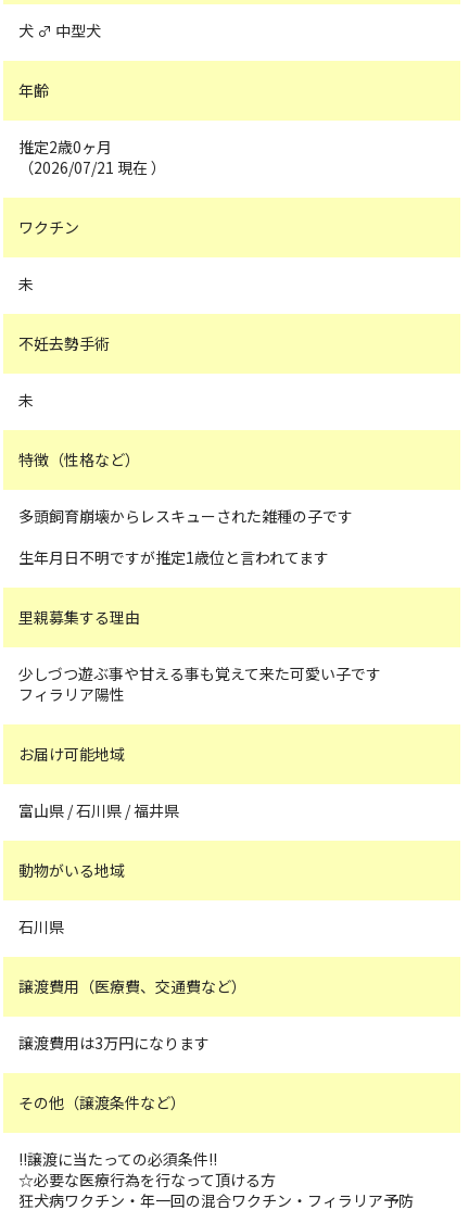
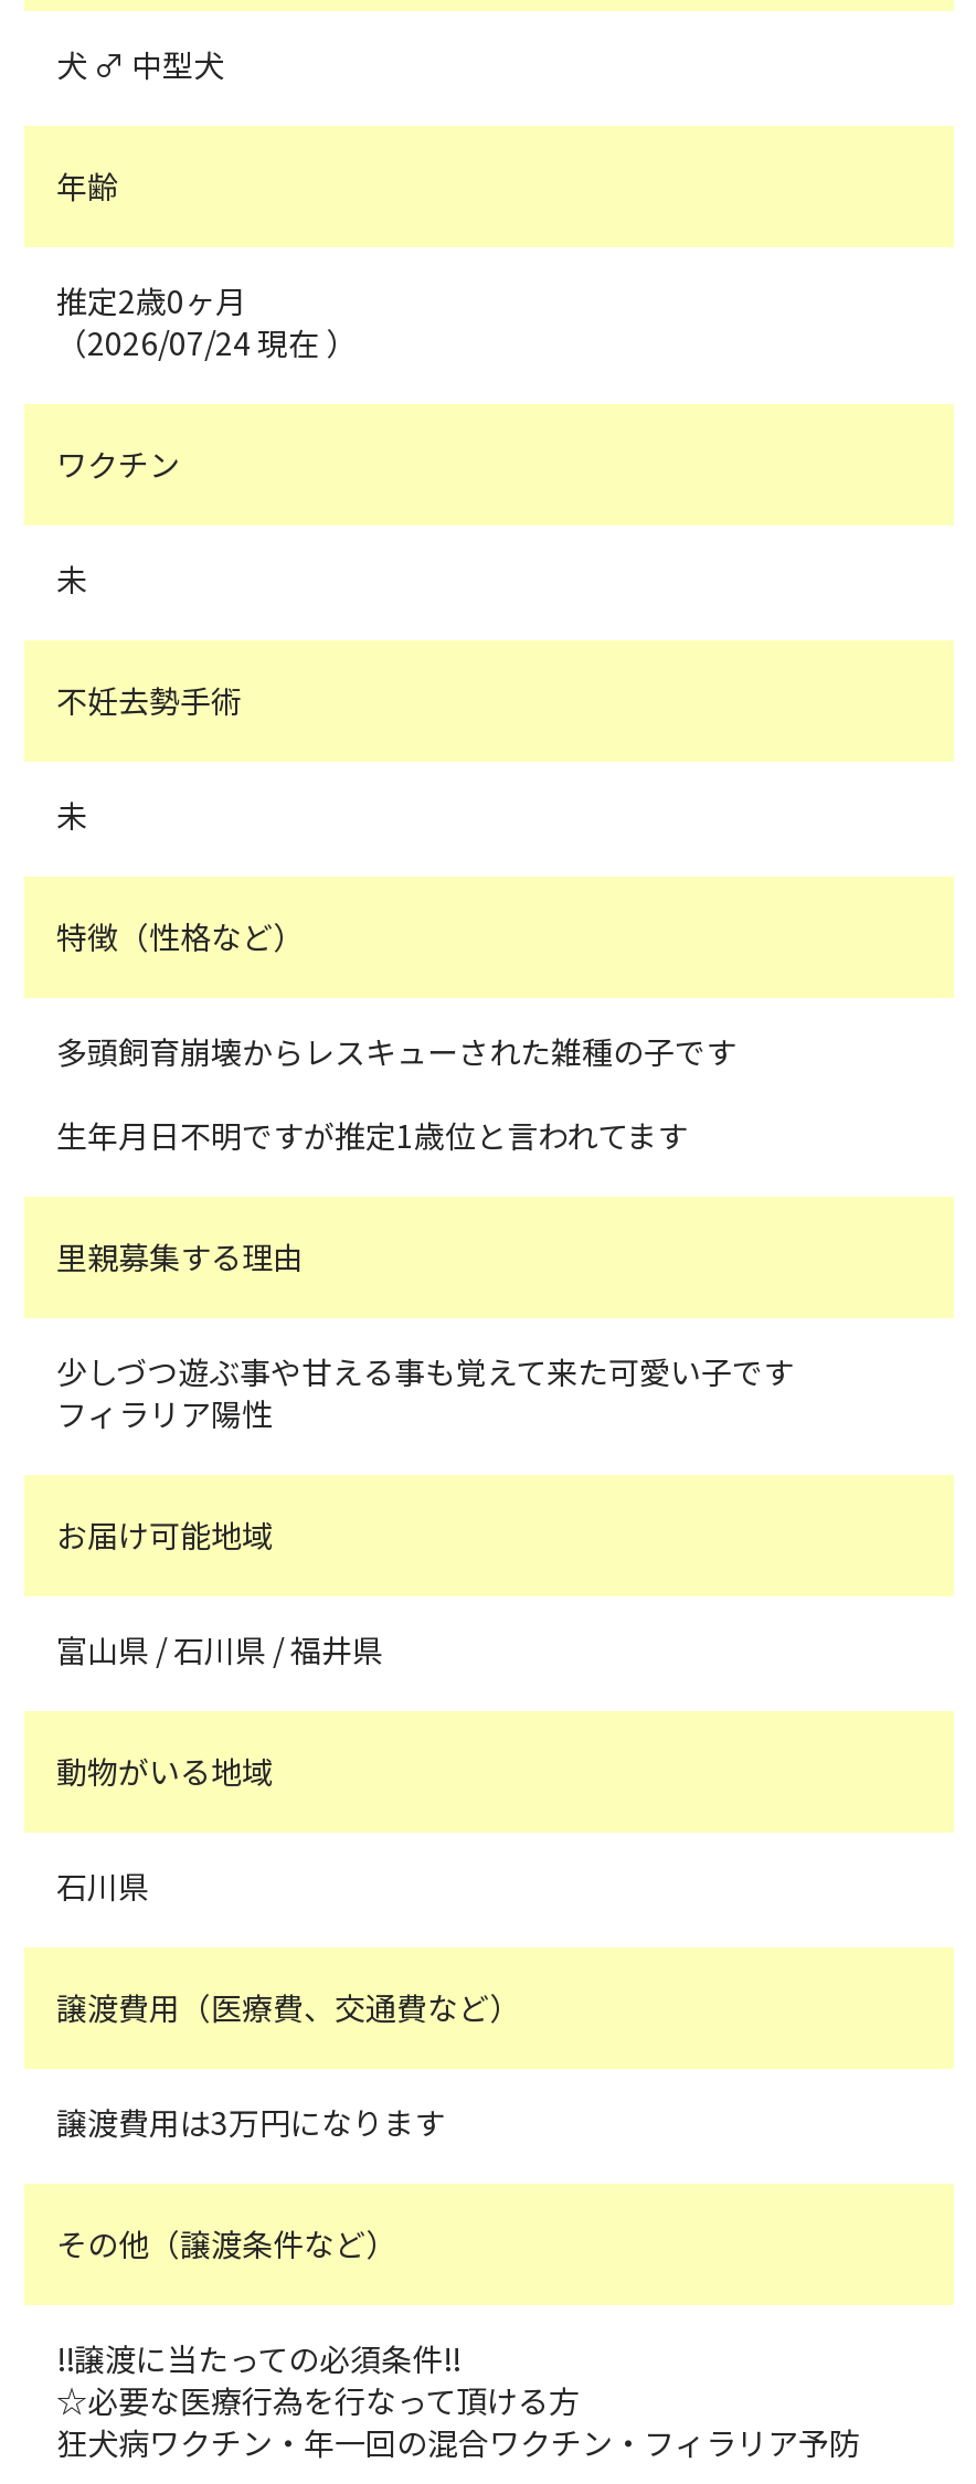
[19,156,167,178] （2026/07/21 現在 ） -> [56,320,356,364] （2026/07/24 現在 ）

